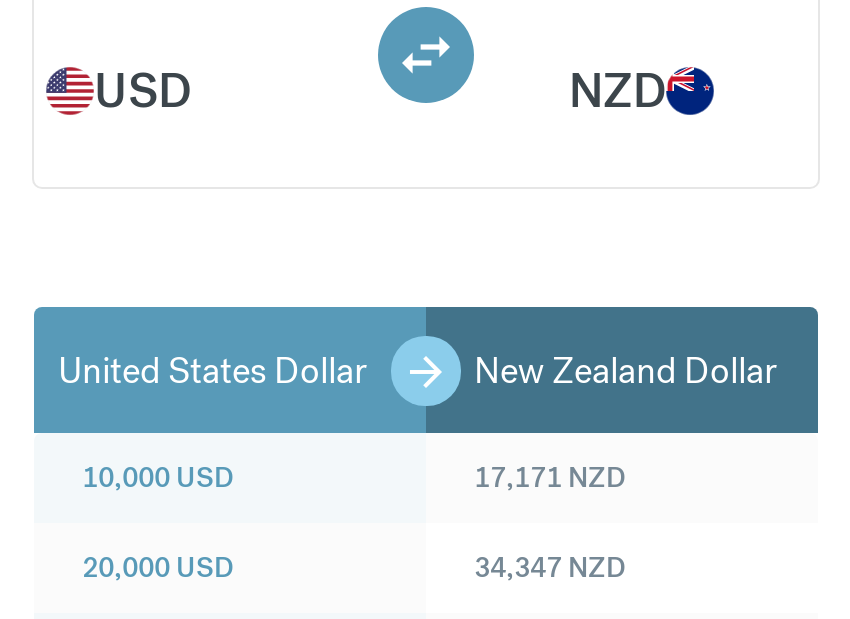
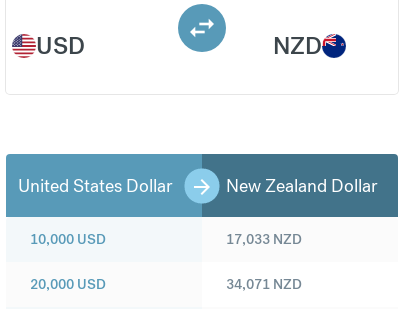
[474,459,626,495] 17,171 NZD -> [226,230,302,248] 17,033 NZD
[474,549,626,585] 34,347 NZD -> [226,275,302,293] 34,071 NZD

